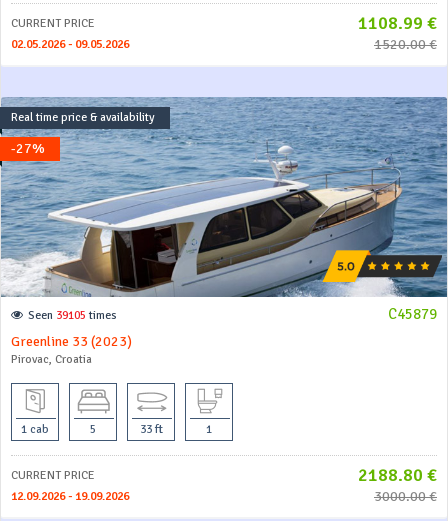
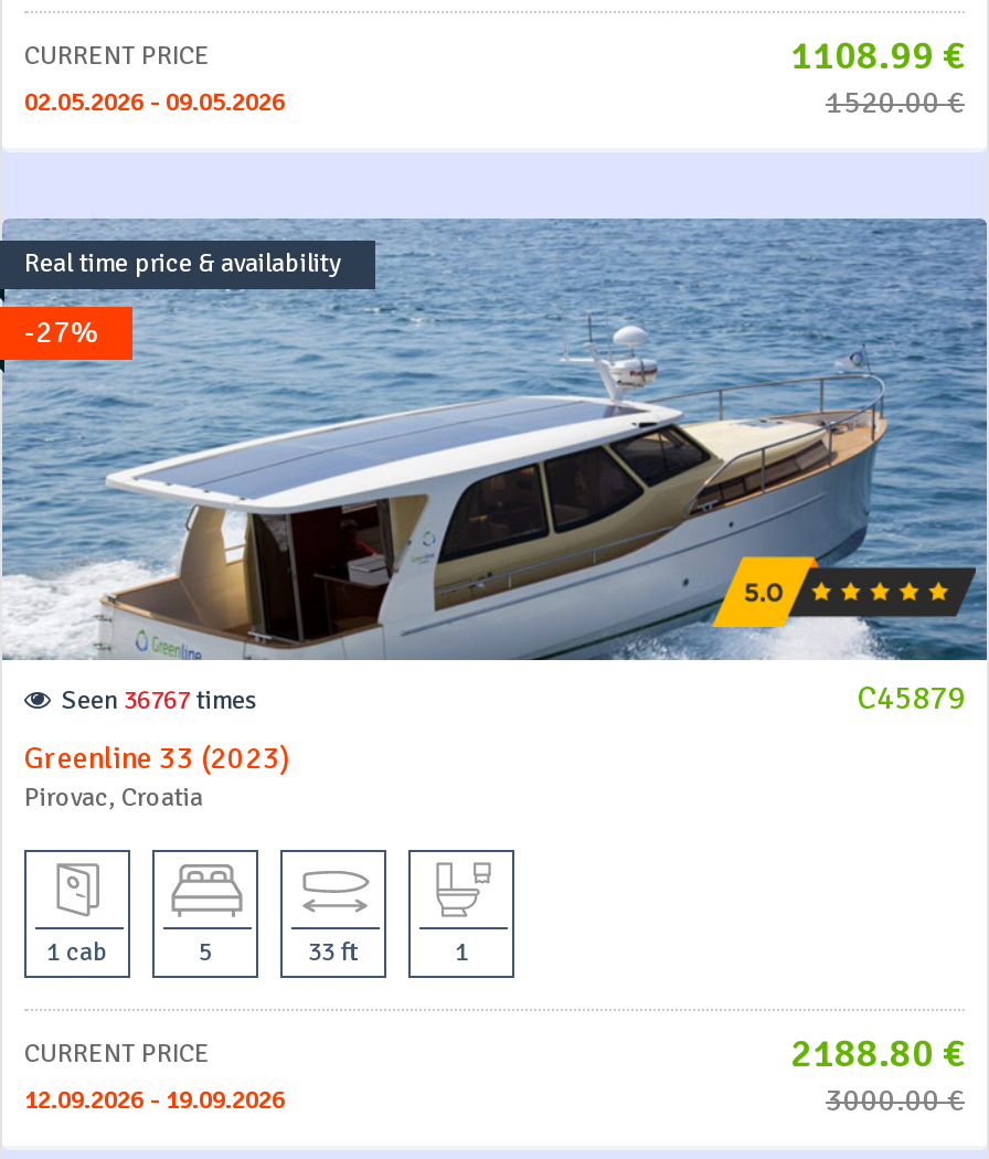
[28,308,117,323] Seen 39105 times -> [62,684,258,717] Seen 36767 times

